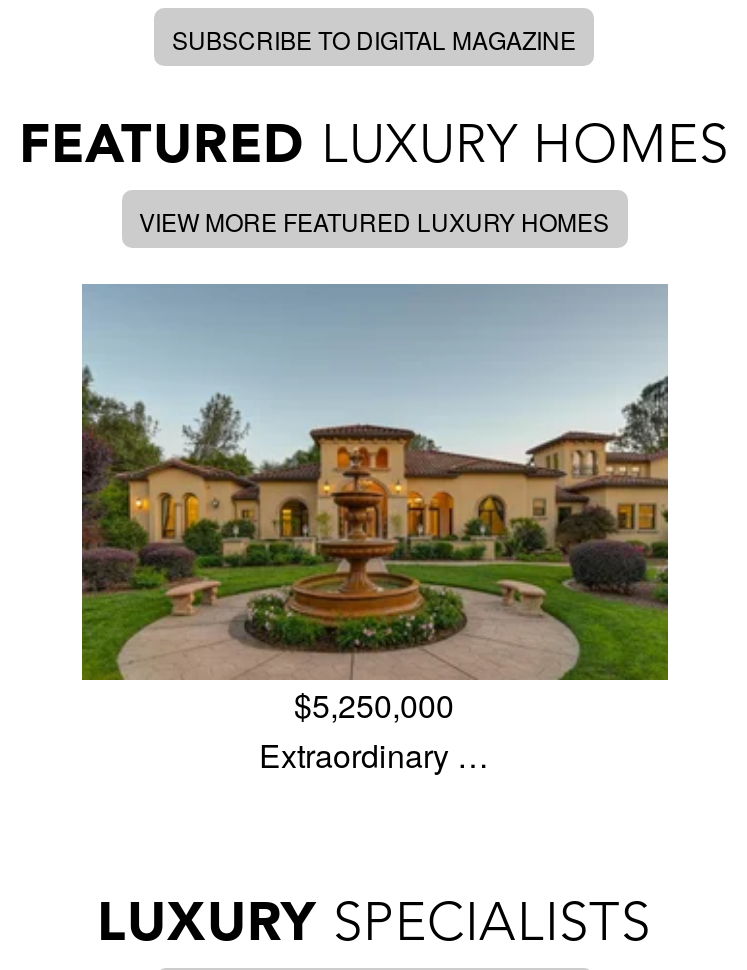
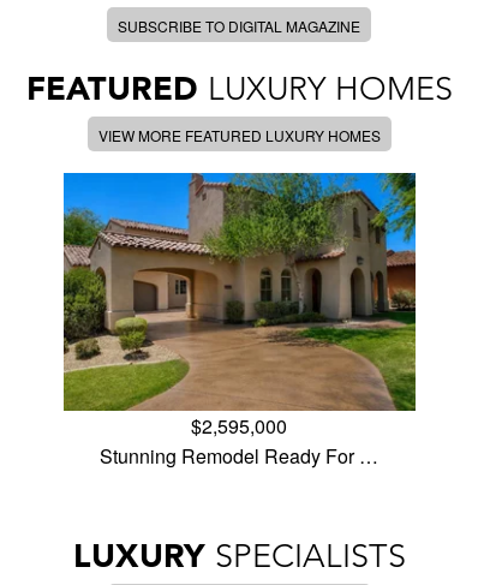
[82,284,670,778] [image] | $5,250,000 | Extraordinary … -> [62,172,417,470] [image] | $2,595,000 | Stunning Remodel Ready For …

